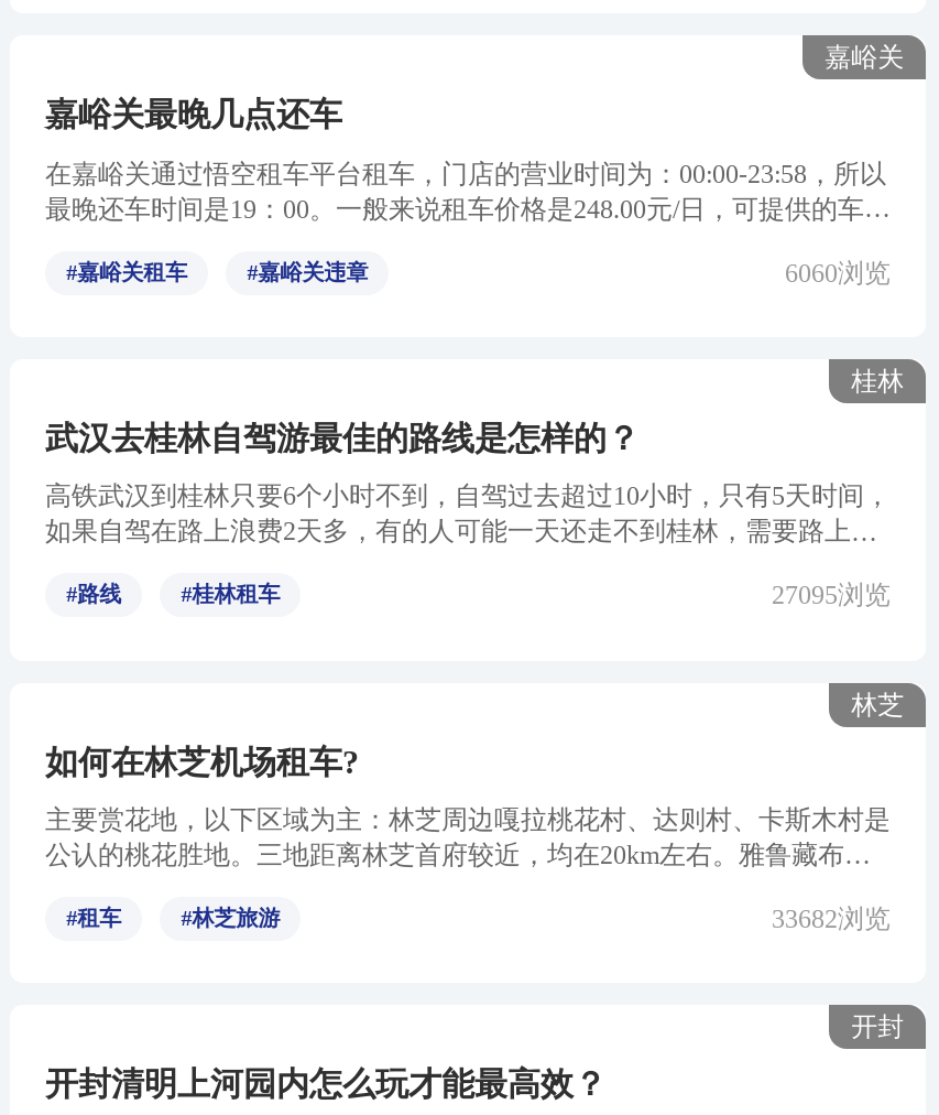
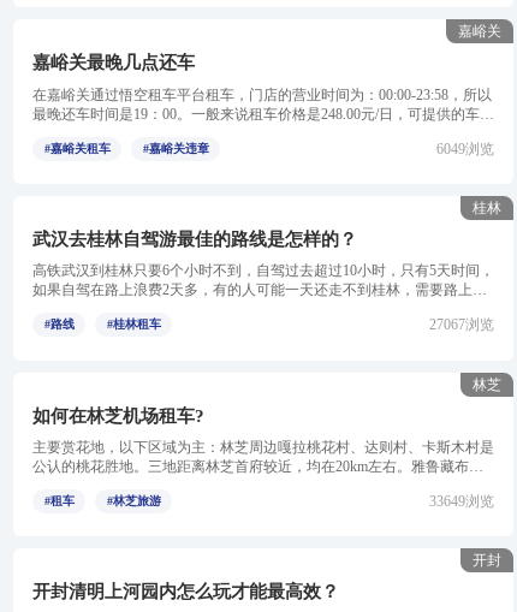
[785,257,891,288] 6060浏览 -> [436,140,494,157] 6049浏览
[772,581,891,611] 27095浏览 -> [429,317,494,334] 27067浏览
[772,904,891,935] 33682浏览 -> [429,493,494,510] 33649浏览

